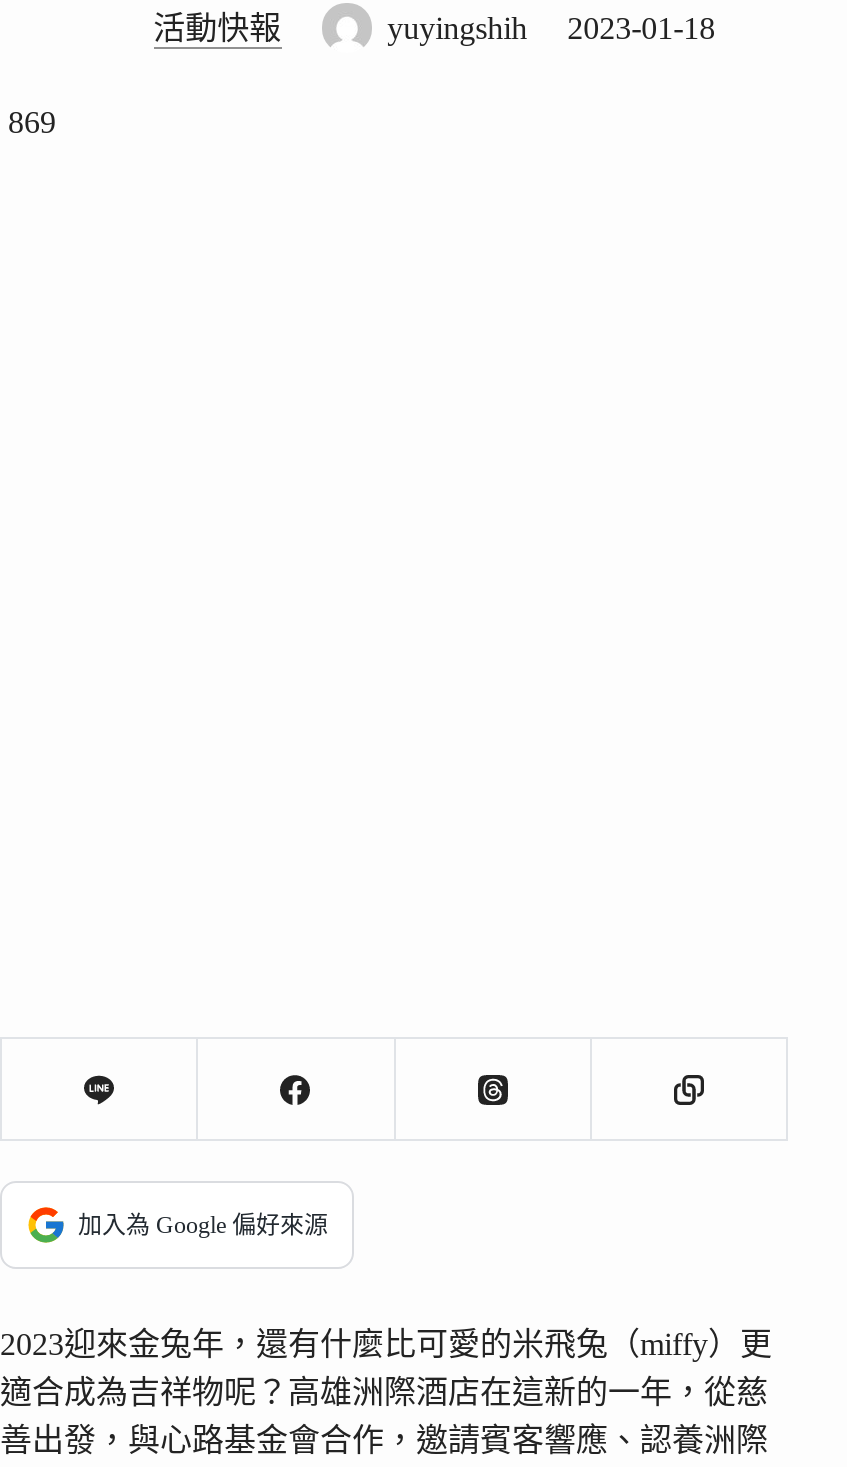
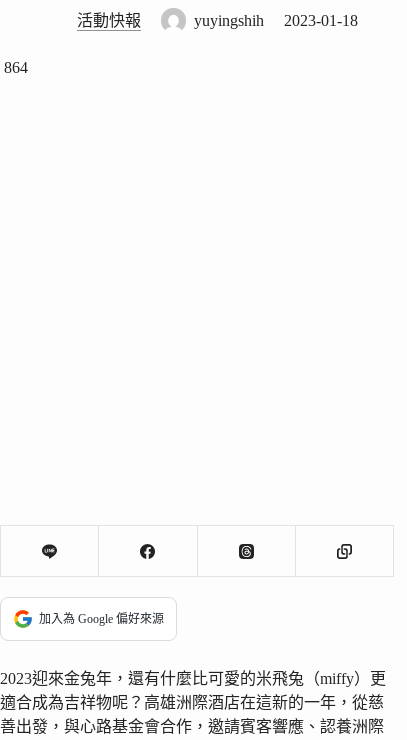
[8,105,56,139] 869 -> [4,59,28,76] 864

